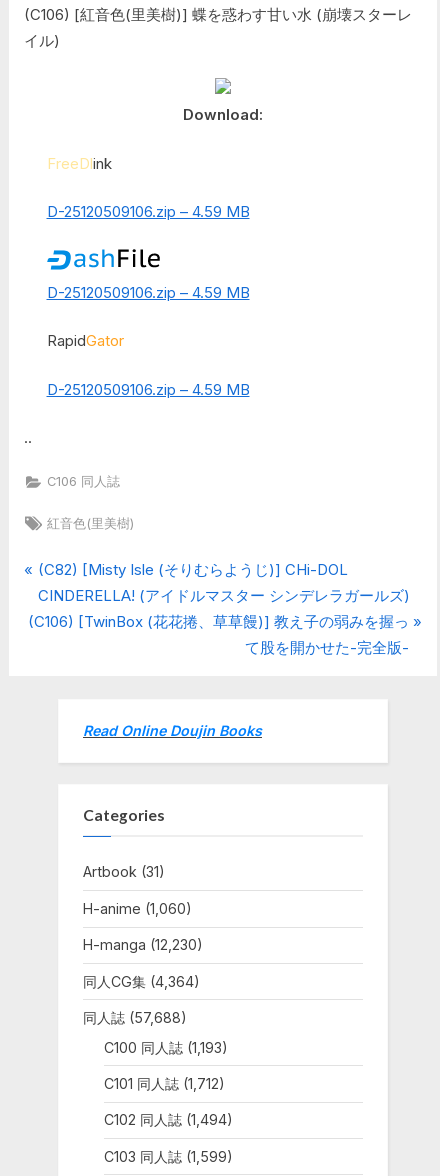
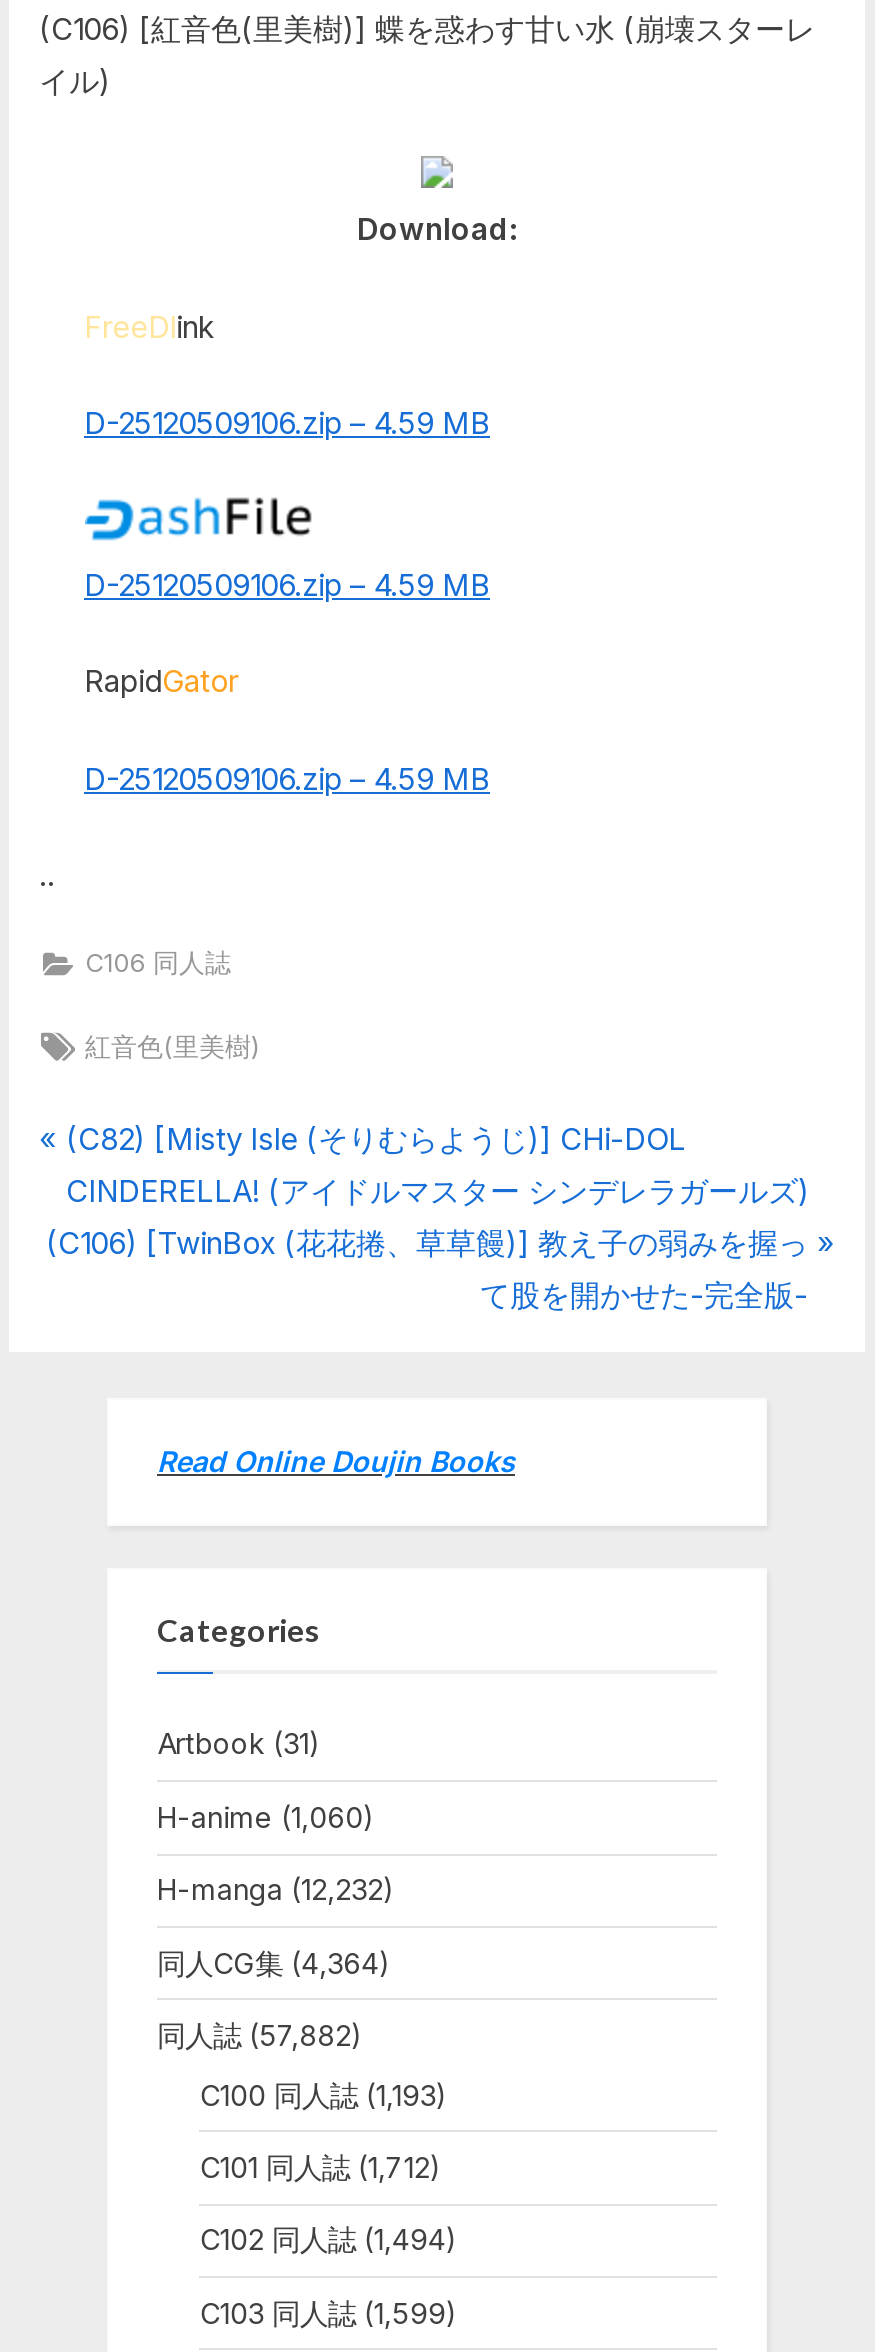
[83,936,203,953] H-manga (12,230) -> [157,1872,395,1906] H-manga (12,232)
[83,1009,187,1026] 同人誌(57,688) -> [157,2018,363,2052] 同人誌(57,882)

